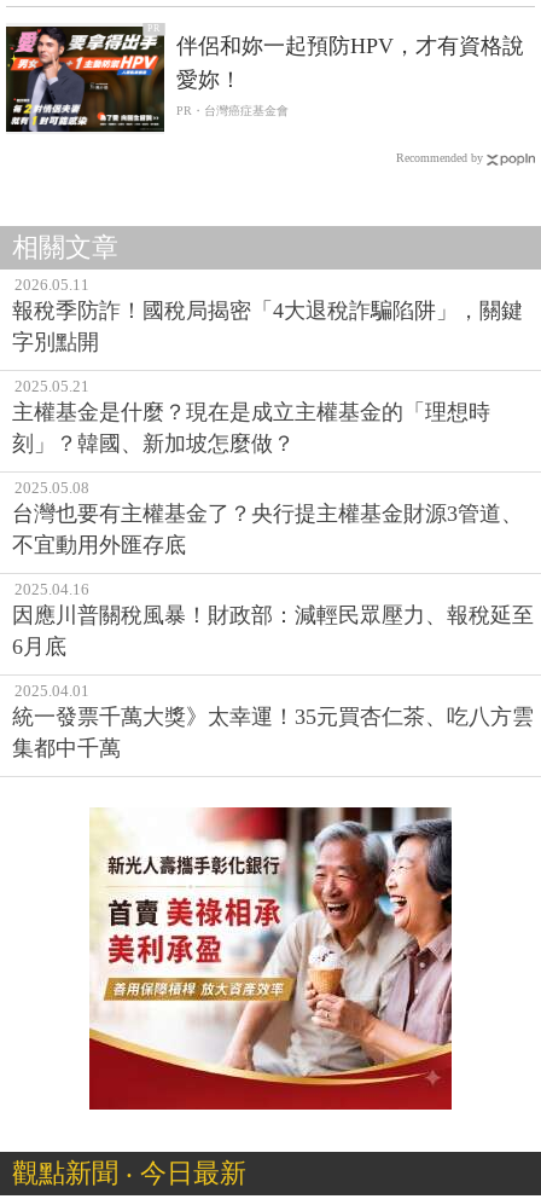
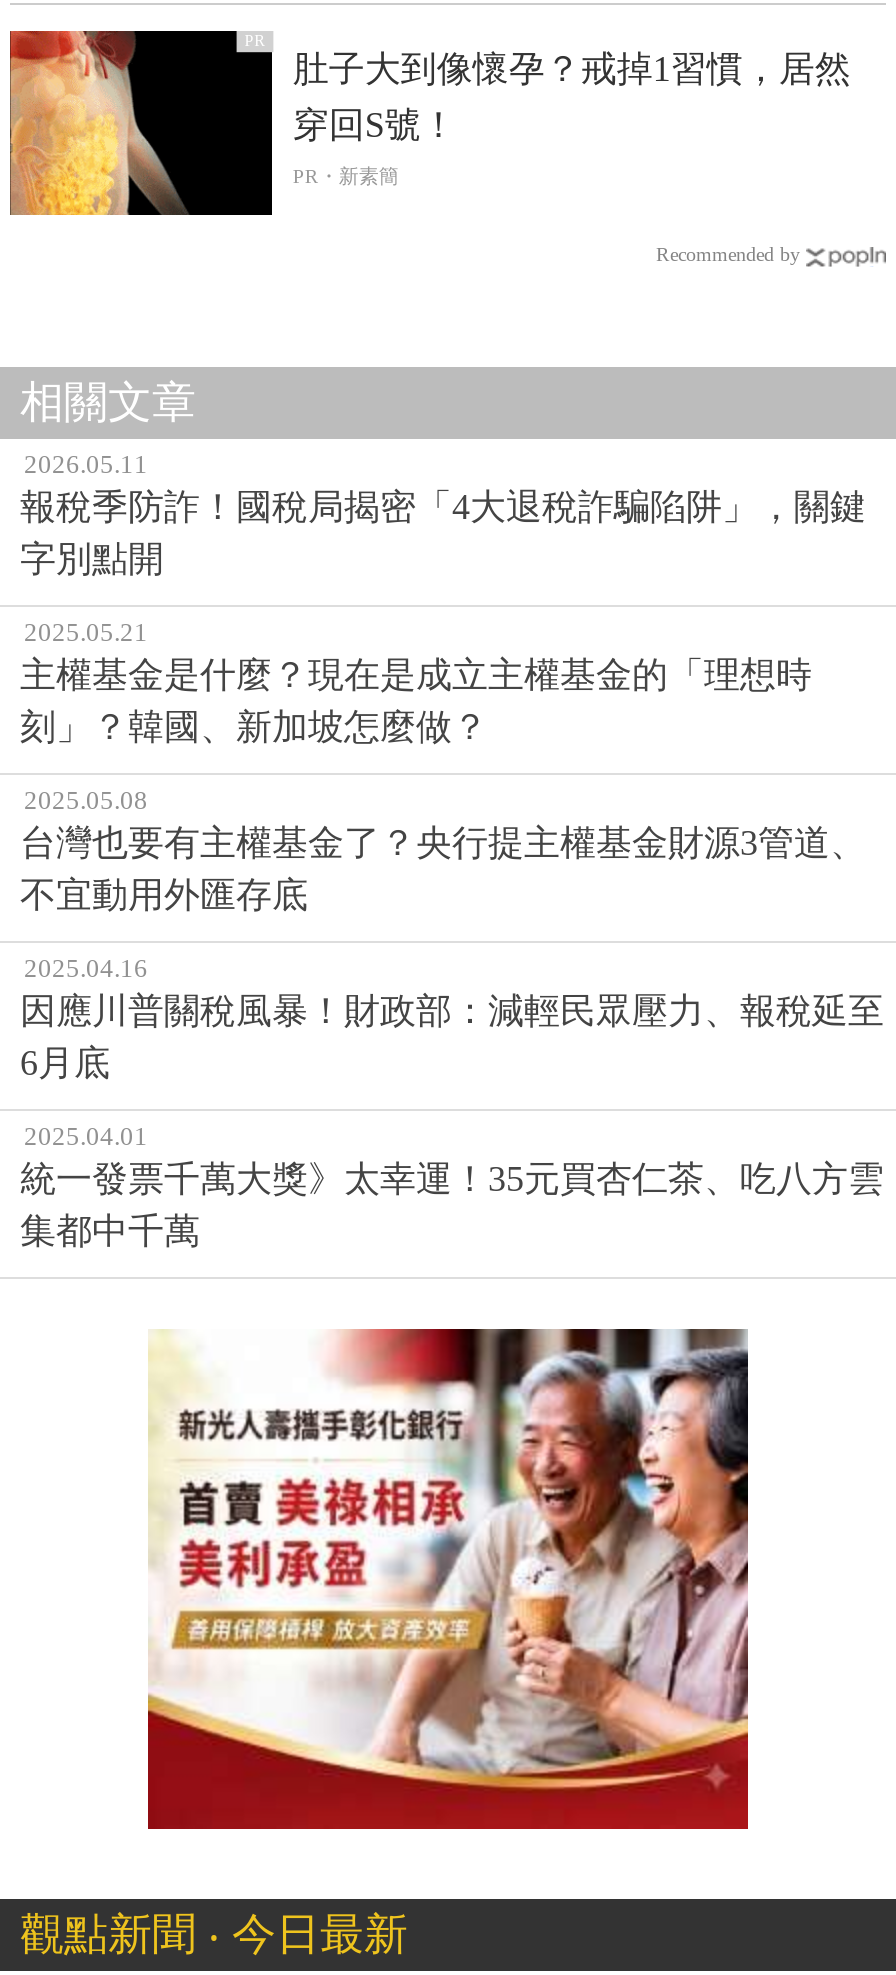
[5,23,525,134] [image] | 伴侶和妳一起預防HPV，才有資格說 | 愛妳！ -> [8,29,851,217] [image] | 肚子大到像懷孕？戒掉1習慣，居然 | 穿回S號！
[177,104,289,118] PR・台灣癌症基金會 -> [293,166,399,188] PR・新素簡

